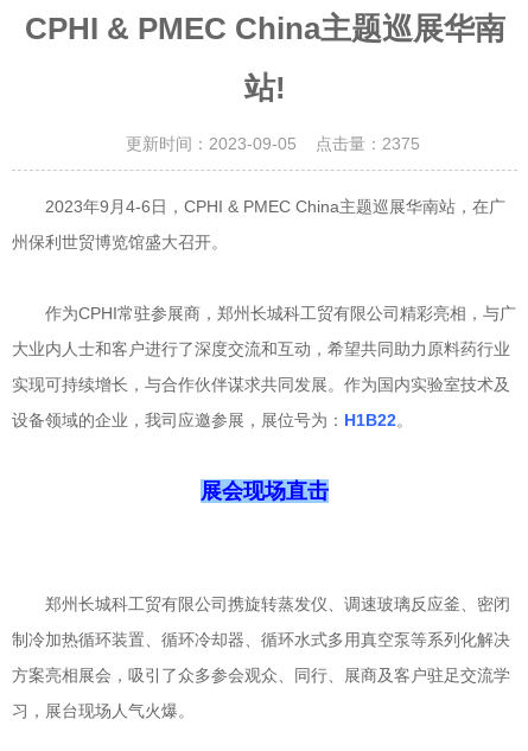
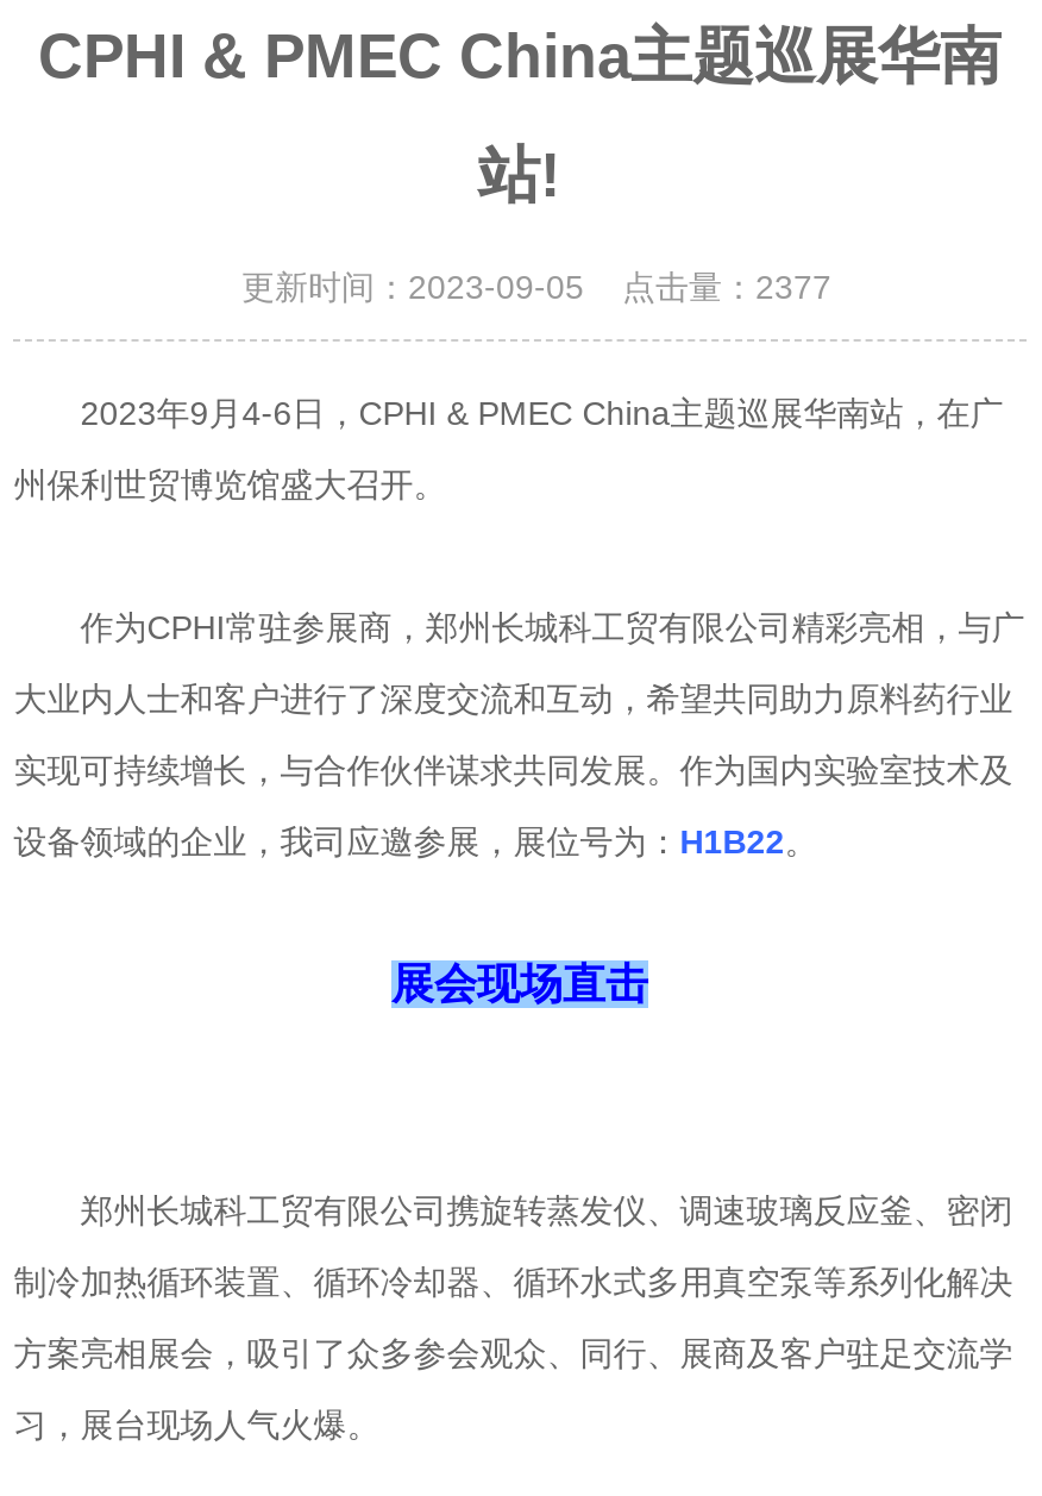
[109,134,420,153] 更新时间：2023-09-05 点击量：2375 -> [208,268,831,306] 更新时间：2023-09-05 点击量：2377

